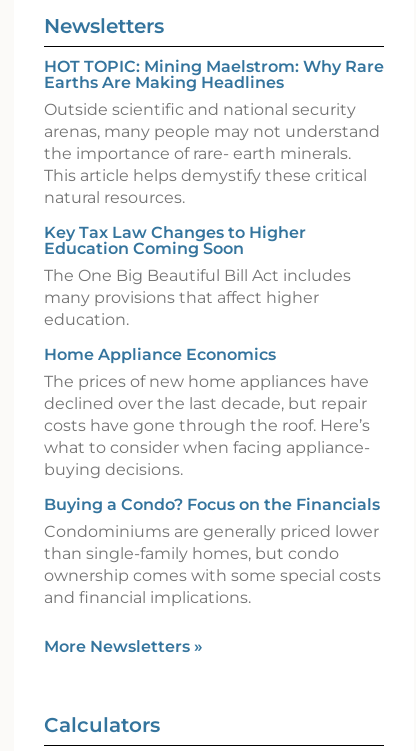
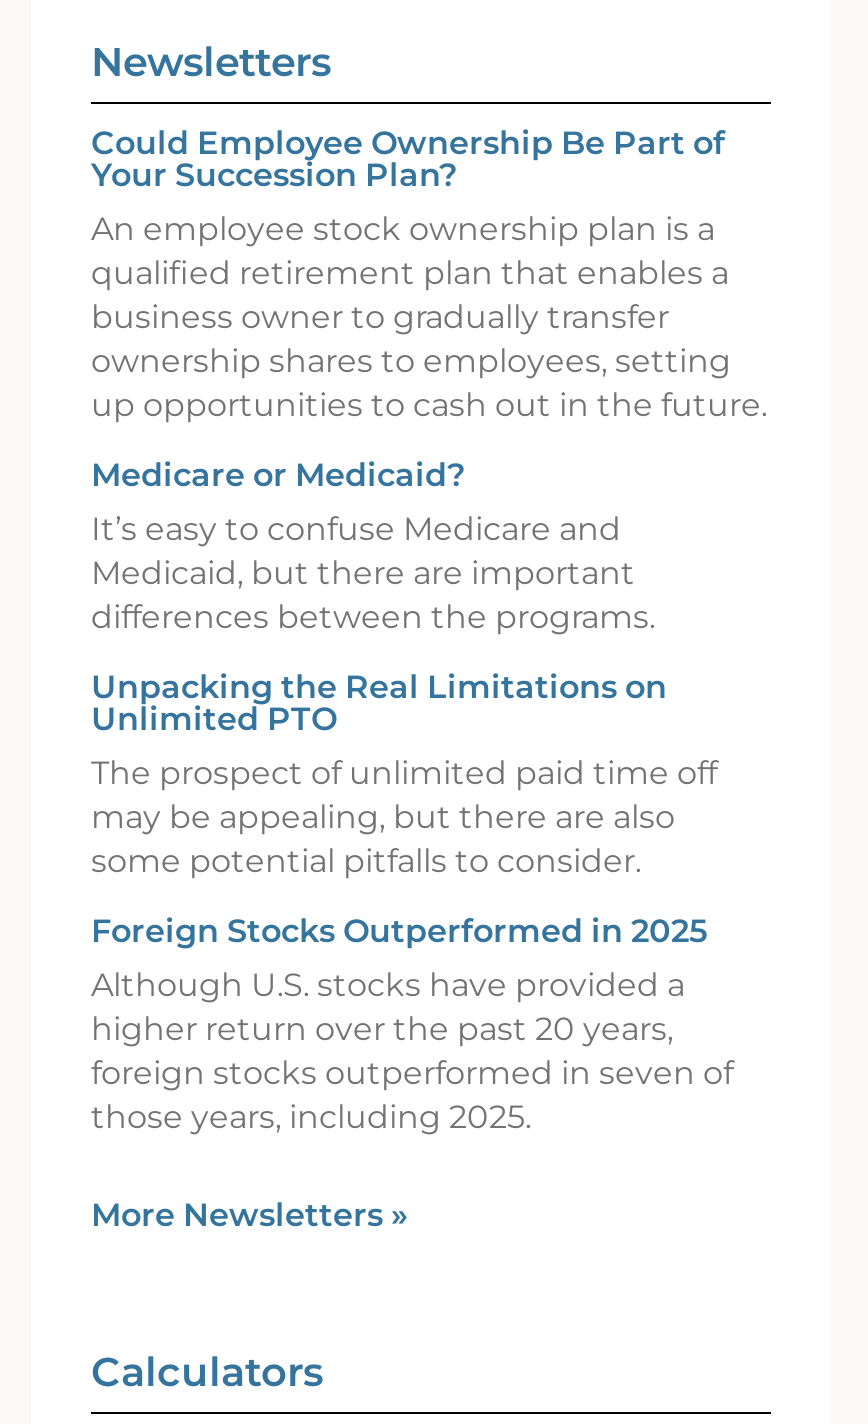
[44,57,384,207] HOT TOPIC: Mining Maelstrom: Why Rare | Earths Are Making Headlines | Outside scientific and national security | arenas, many people may not understand | the importance of rare- earth minerals. | This article helps demystify these critical | natural resources. -> [91,124,767,424] Could Employee Ownership Be Part of | Your Succession Plan? | An employee stock ownership plan is a | qualified retirement plan that enables a | business owner to gradually transfer | ownership shares to employees, setting | up opportunities to cash out in the future.
[44,223,351,329] Key Tax Law Changes to Higher | Education Coming Soon | The One Big Beautiful Bill Act includes | many provisions that affect higher | education. -> [91,456,655,636] Medicare or Medicaid? | It’s easy to confuse Medicare and | Medicaid, but there are important | differences between the programs.
[44,345,370,479] Home Appliance Economics | The prices of new home appliances have | declined over the last decade, but repair | costs have gone through the roof. Here’s | what to consider when facing appliance- | buying decisions. -> [91,668,717,880] Unpacking the Real Limitations on | Unlimited PTO | The prospect of unlimited paid time off | may be appealing, but there are also | some potential pitfalls to consider.
[44,495,381,607] Buying a Condo? Focus on the Financials | Condominiums are generally priced lower | than single-family homes, but condo | ownership comes with some special costs | and financial implications. -> [91,912,733,1136] Foreign Stocks Outperformed in 2025 | Although U.S. stocks have provided a | higher return over the past 20 years, | foreign stocks outperformed in seven of | those years, including 2025.

